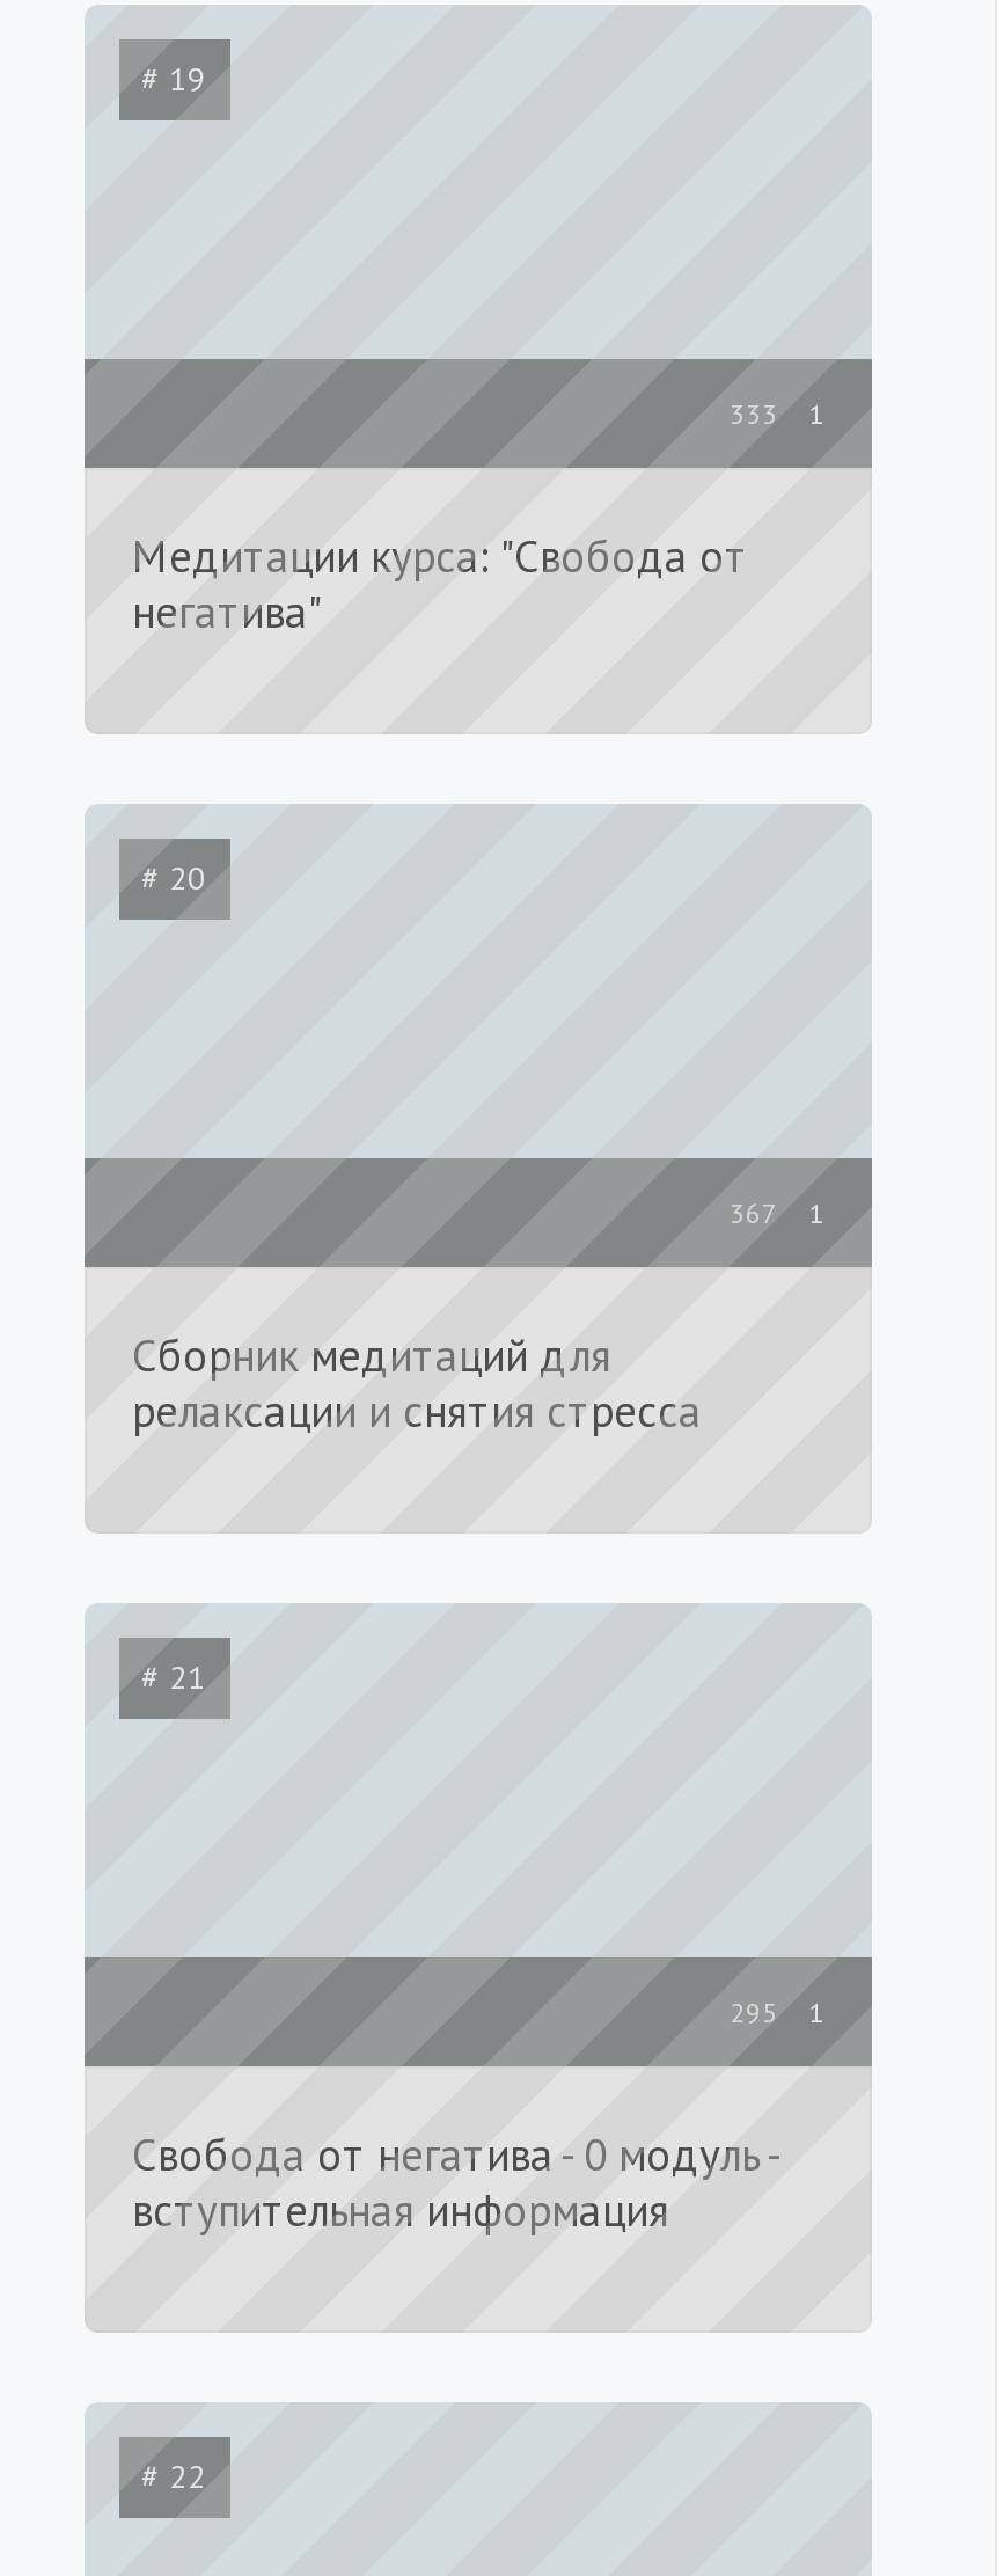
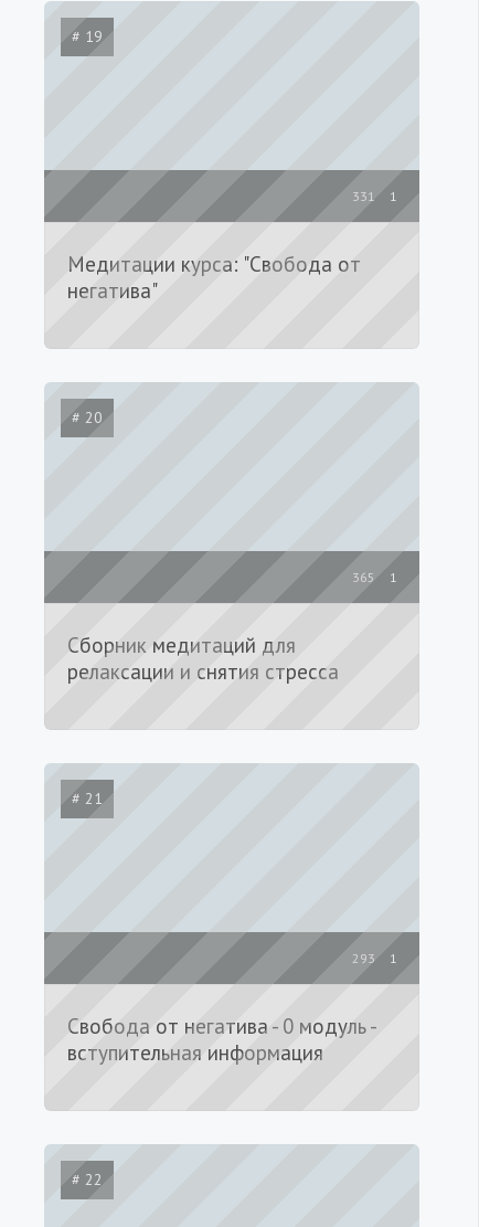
[730,396,824,431] 333 1 -> [352,188,397,204] 331 1
[730,1195,824,1230] 367 1 -> [352,569,397,585] 365 1
[730,1995,824,2029] 295 1 -> [352,950,397,966] 293 1

